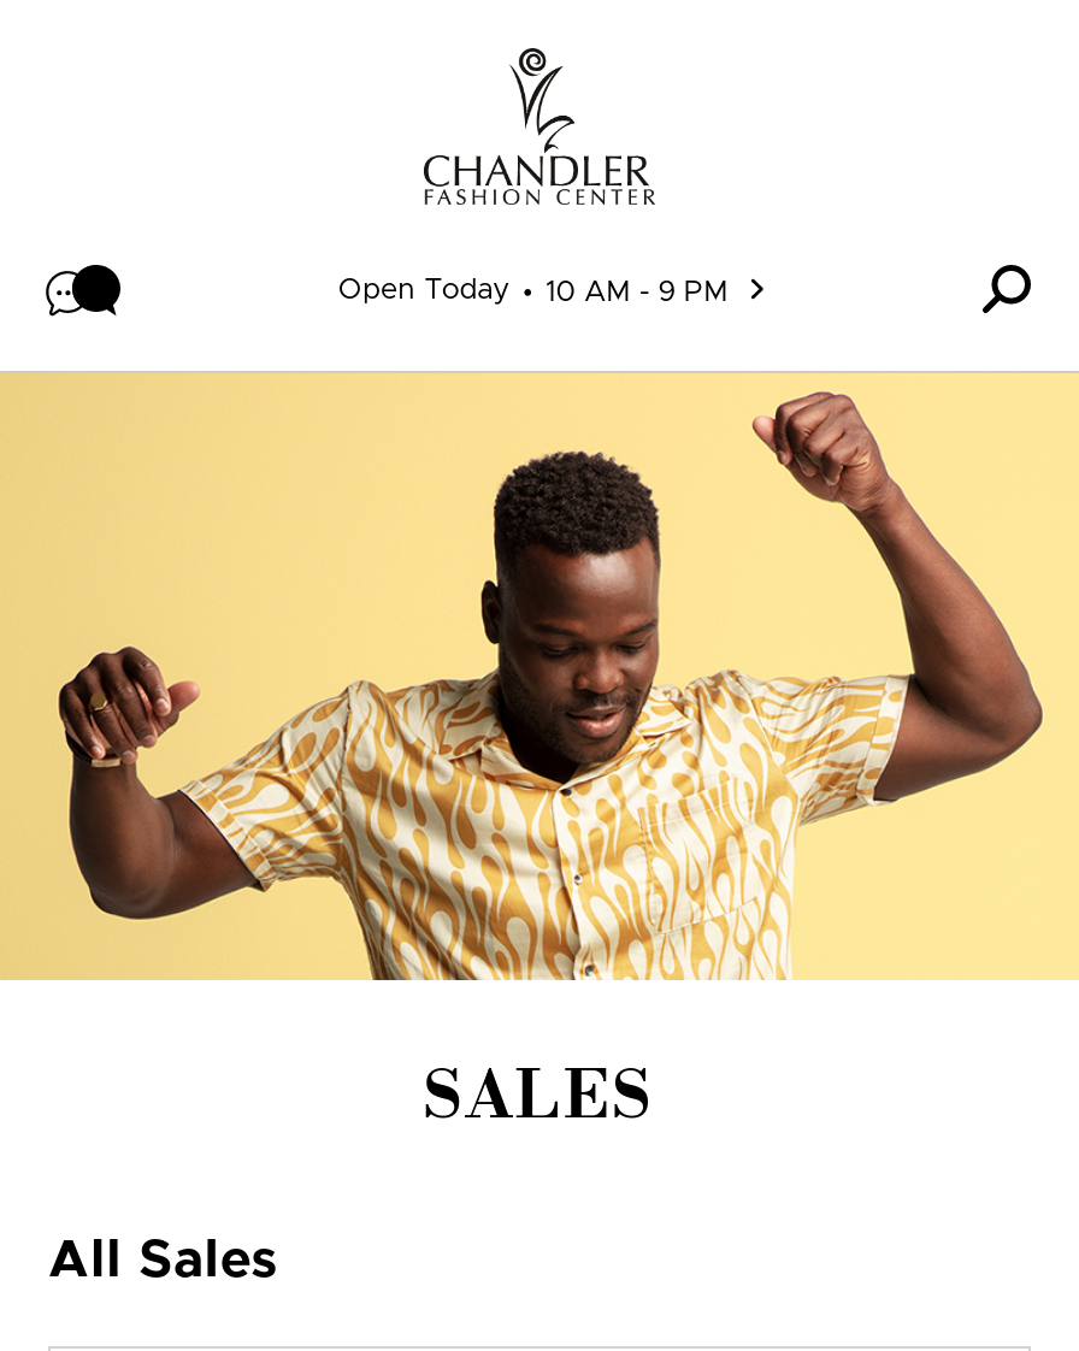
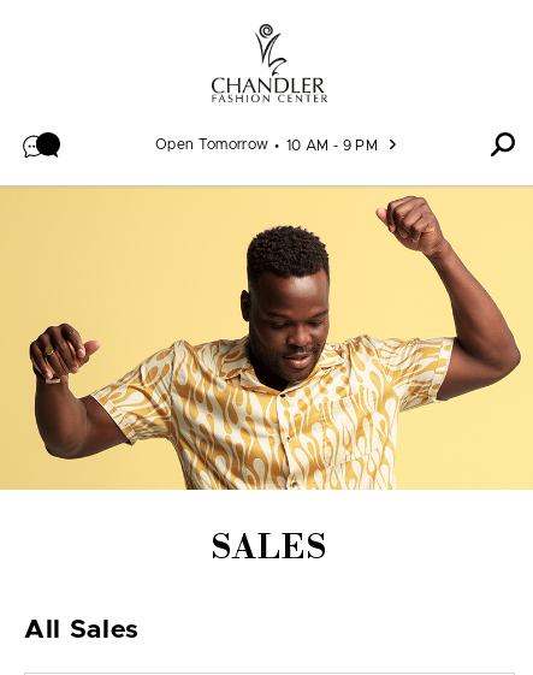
[338,273,511,302] Open Today -> [155,137,269,151] Open Tomorrow

